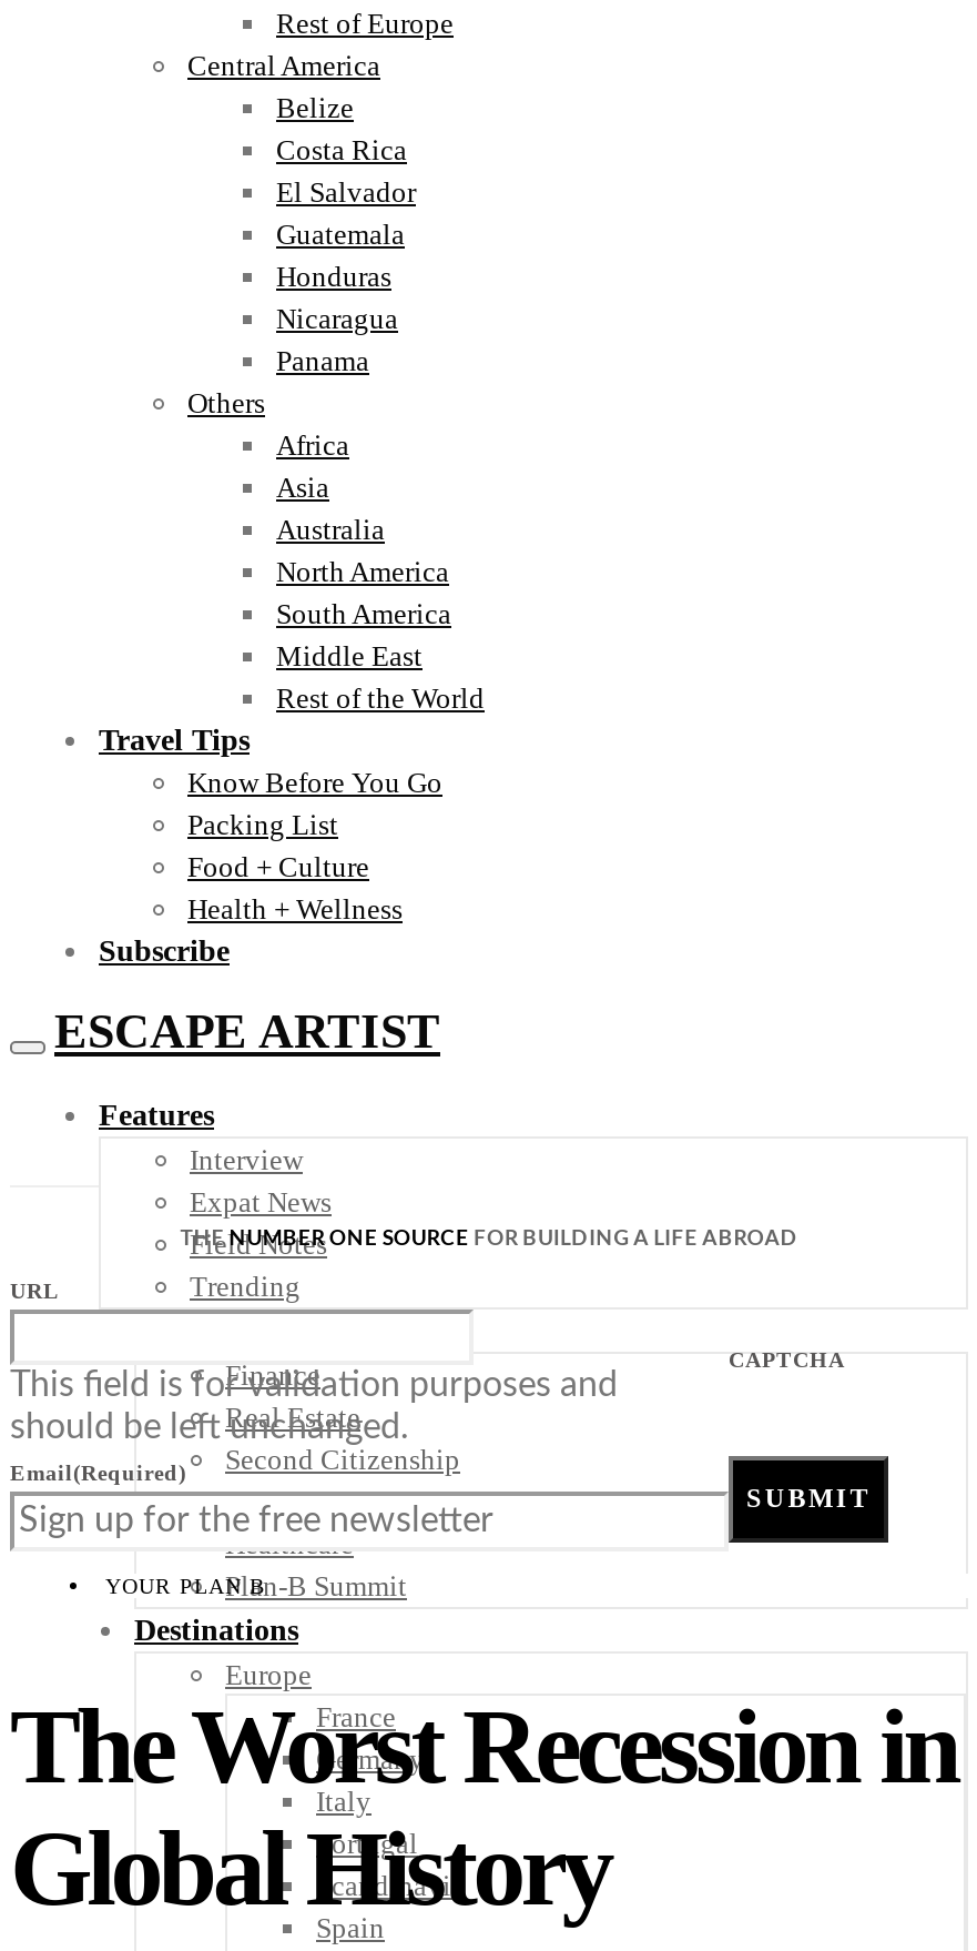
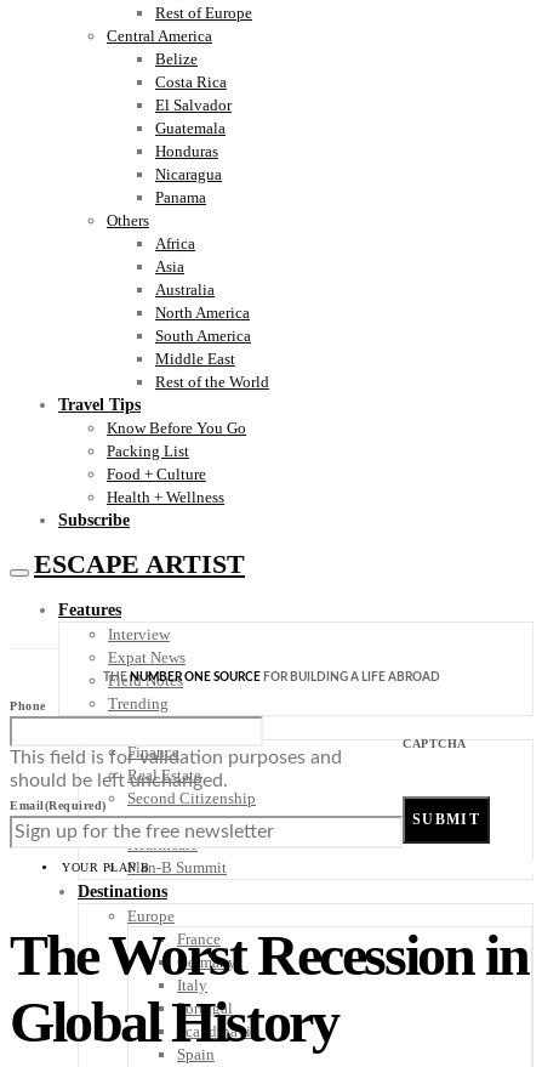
[10,1278,60,1302] URL -> [10,699,45,712] Phone

